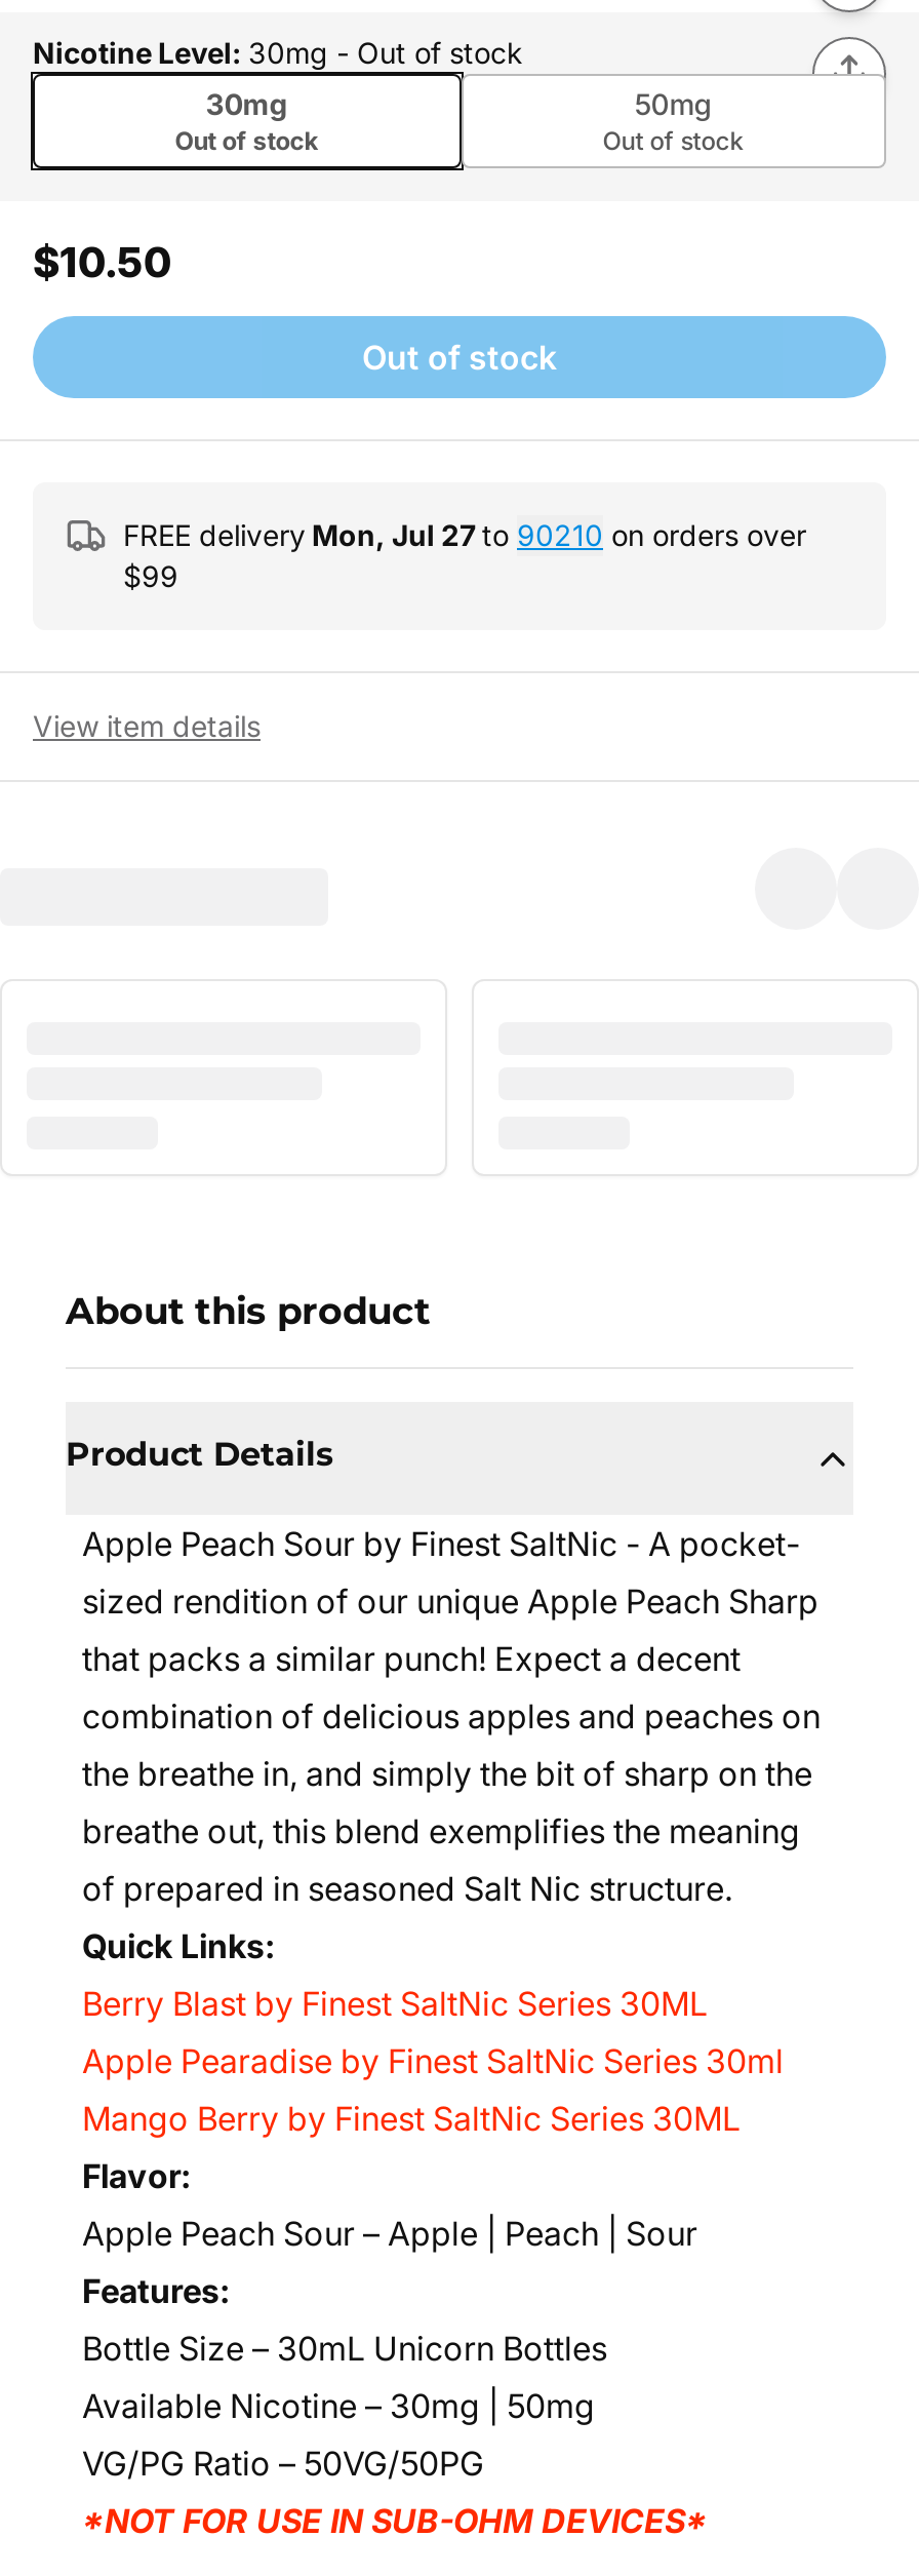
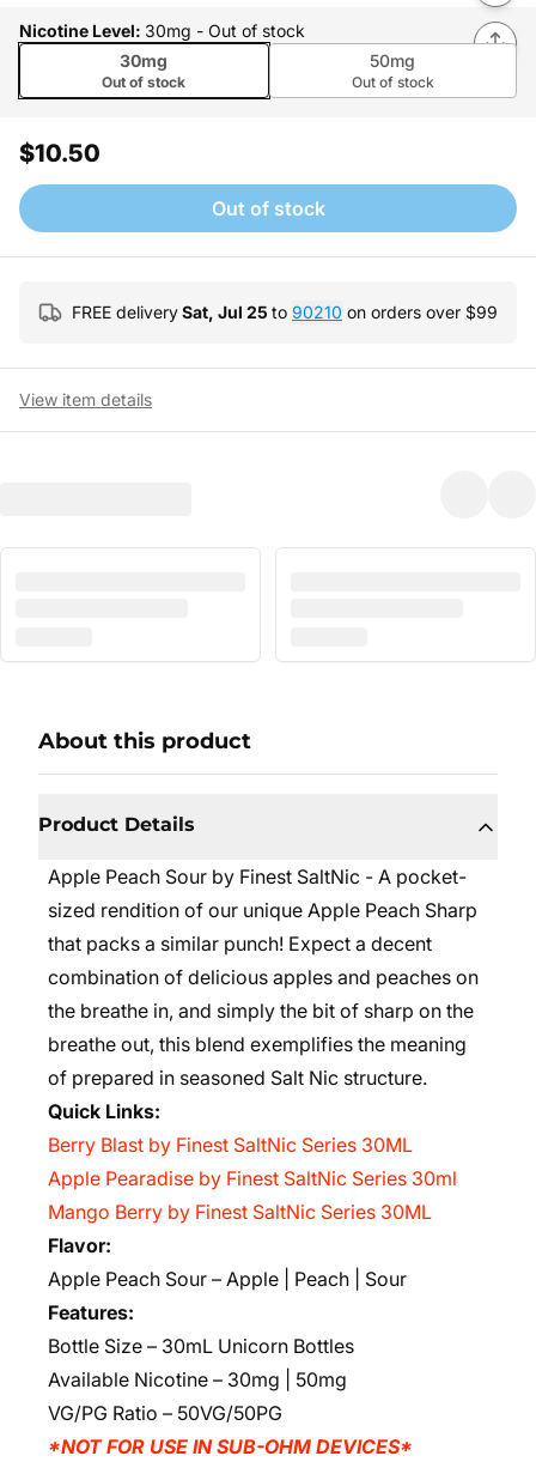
[123,517,806,593] FREE delivery Mon, Jul 27 to 90210 on orders over | $99 -> [72,302,498,322] FREE delivery Sat, Jul 25 to 90210 on orders over $99

